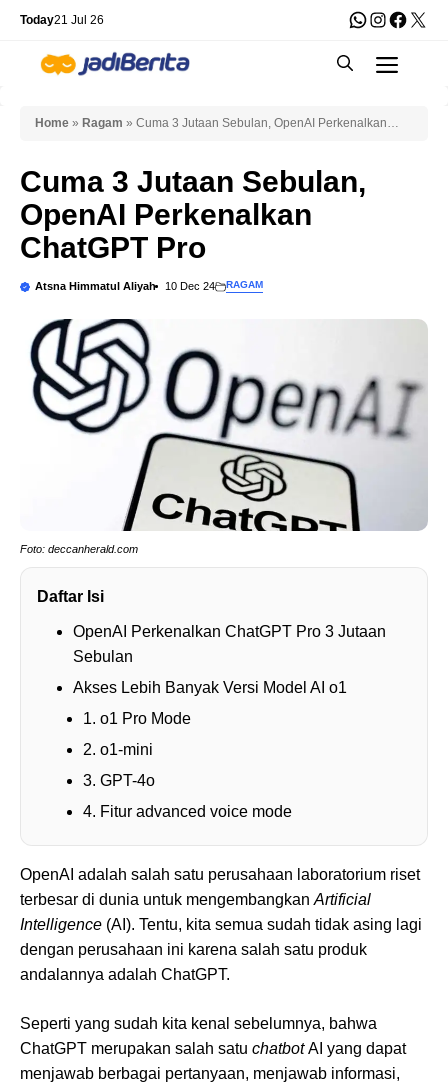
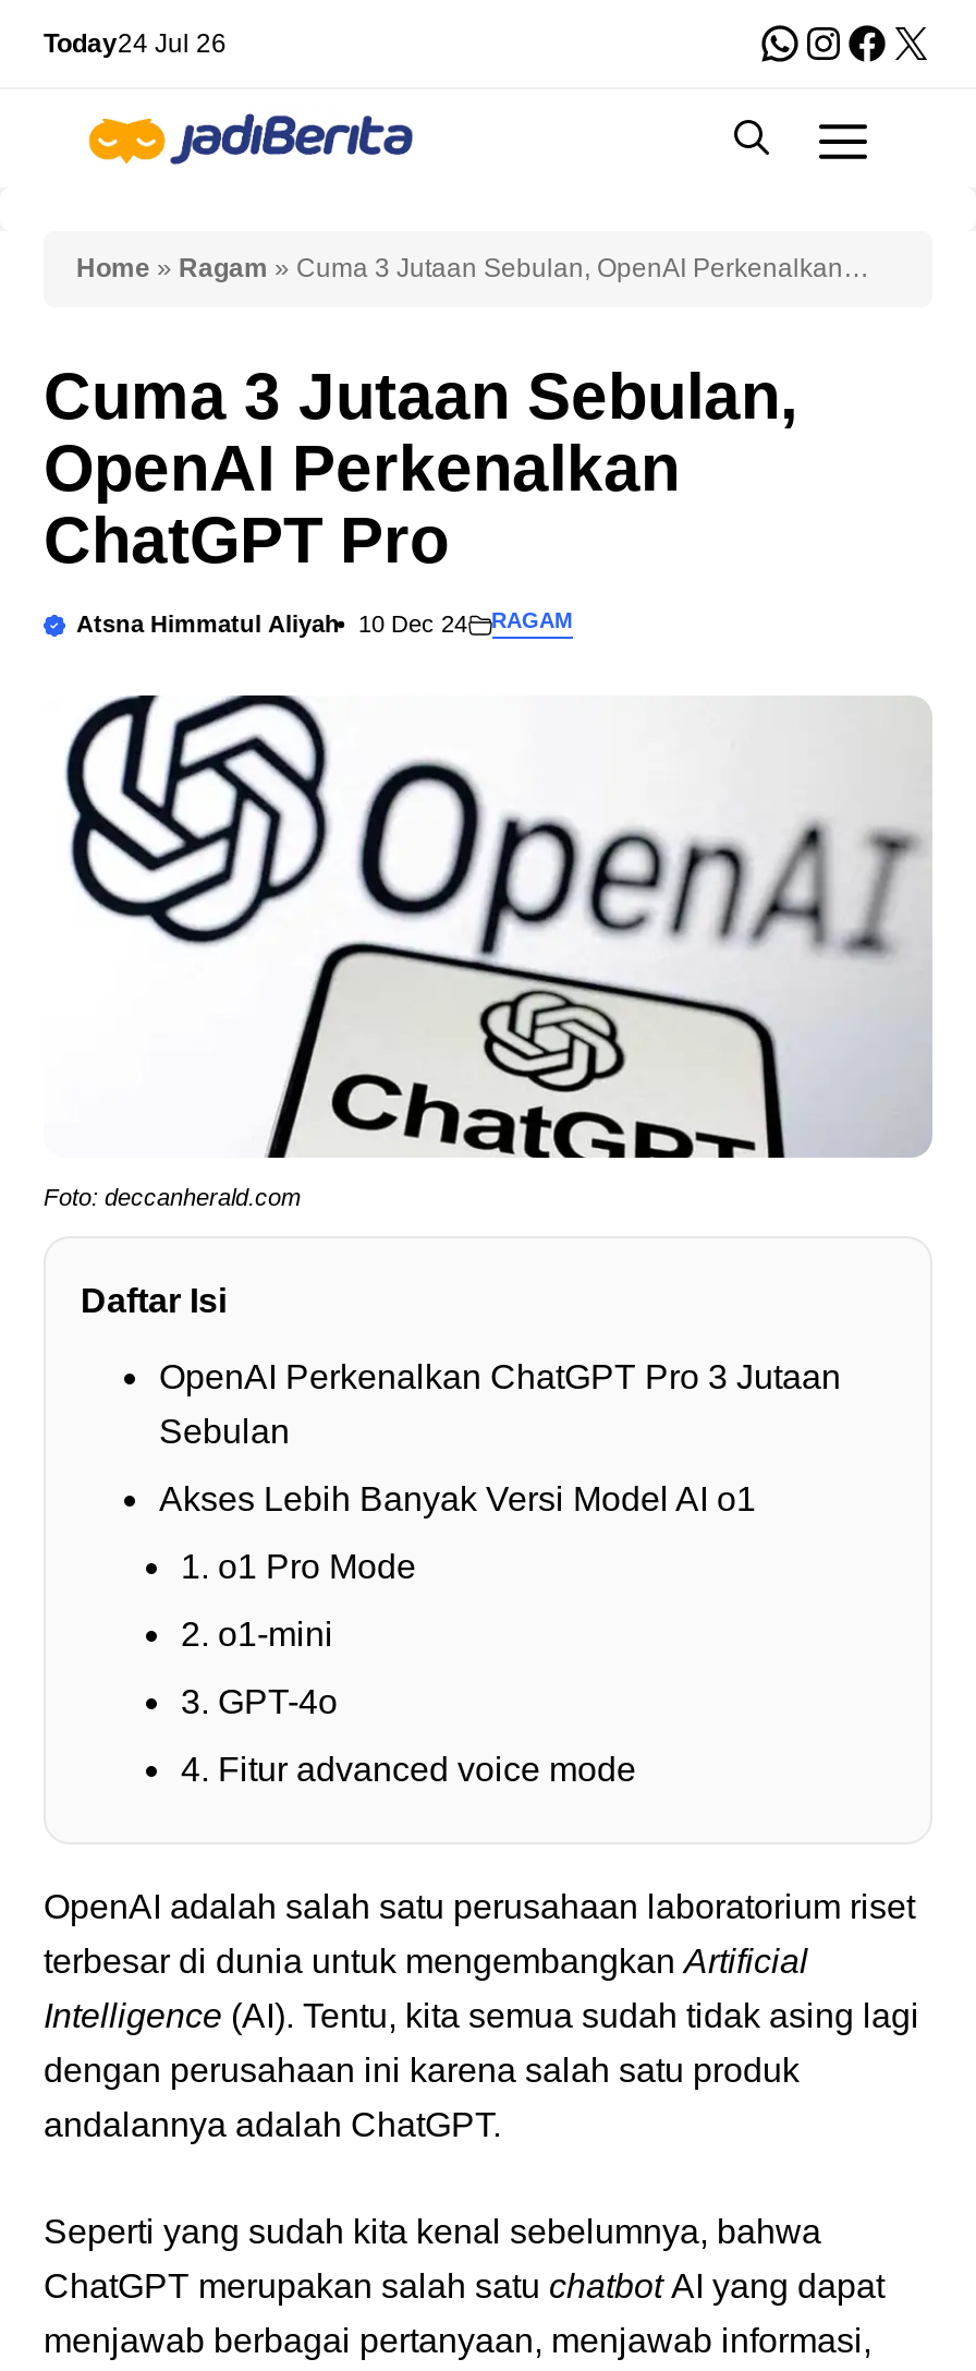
[20,13,104,27] Today21 Jul 26 -> [44,28,227,59] Today24 Jul 26

